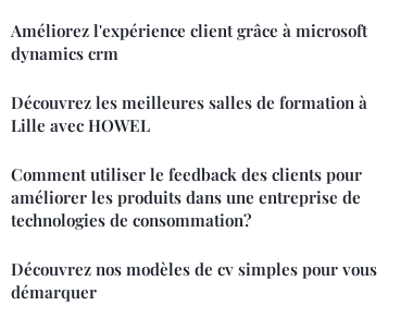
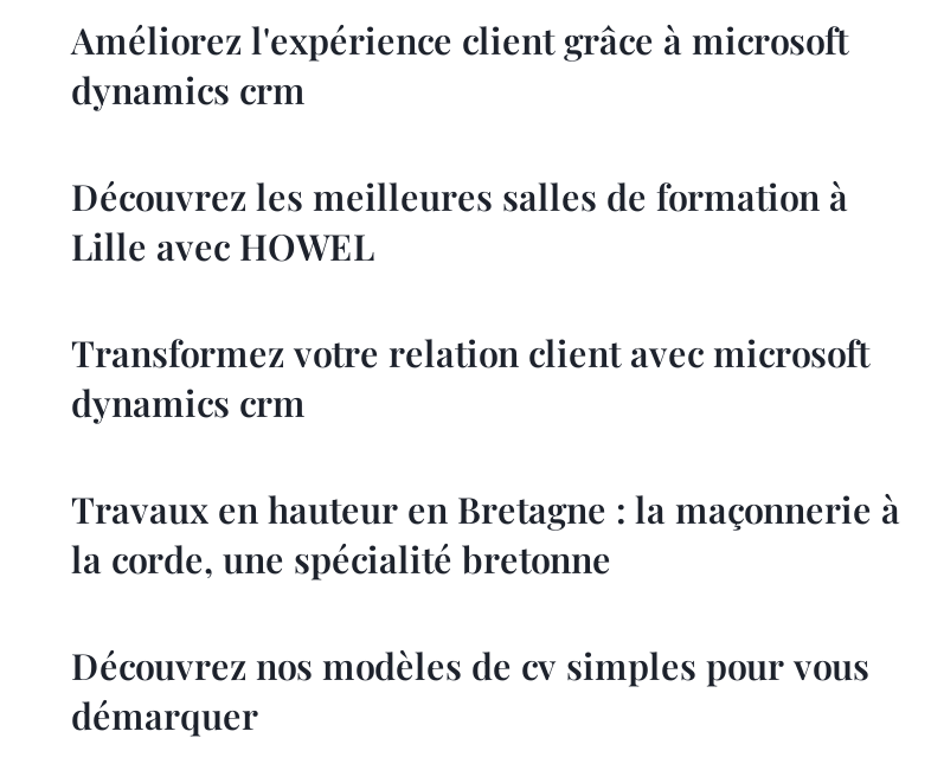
[11,163,362,231] Comment utiliser le feedback des clients pour | améliorer les produits dans une entreprise de | technologies de consommation? -> [71,329,900,583] Transformez votre relation client avec microsoft | dynamics crm | Travaux en hauteur en Bretagne : la maçonnerie à | la corde, une spécialité bretonne

